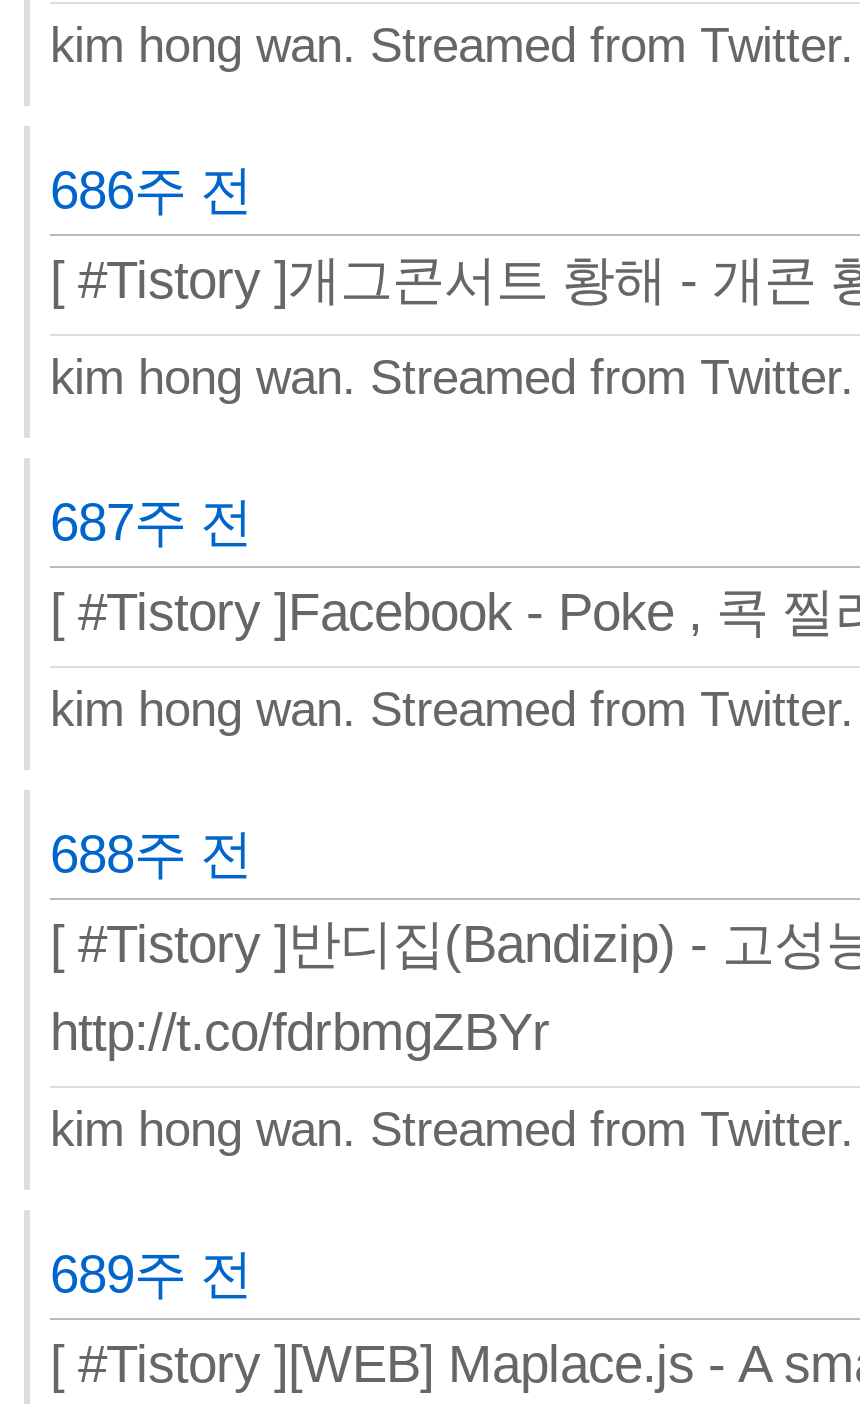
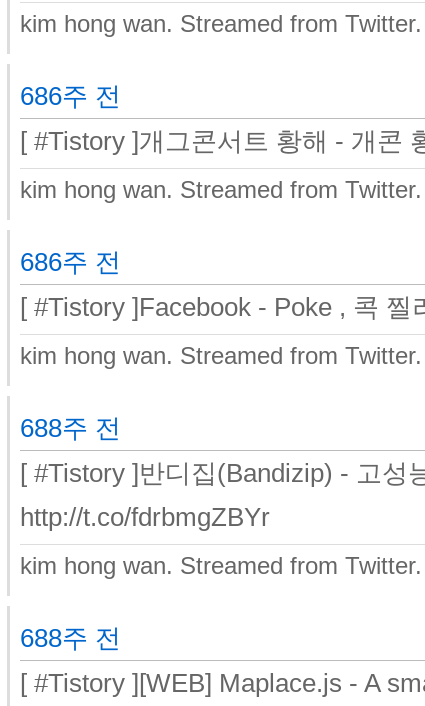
[50,491,252,551] 687주 전 -> [20,247,121,277] 686주 전
[50,1243,252,1303] 689주 전 -> [20,623,121,653] 688주 전

